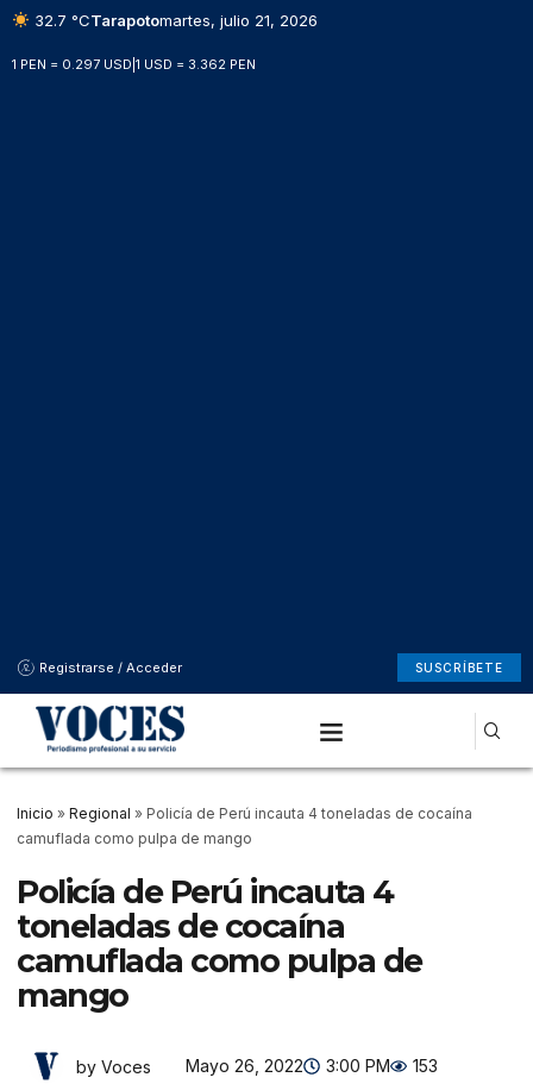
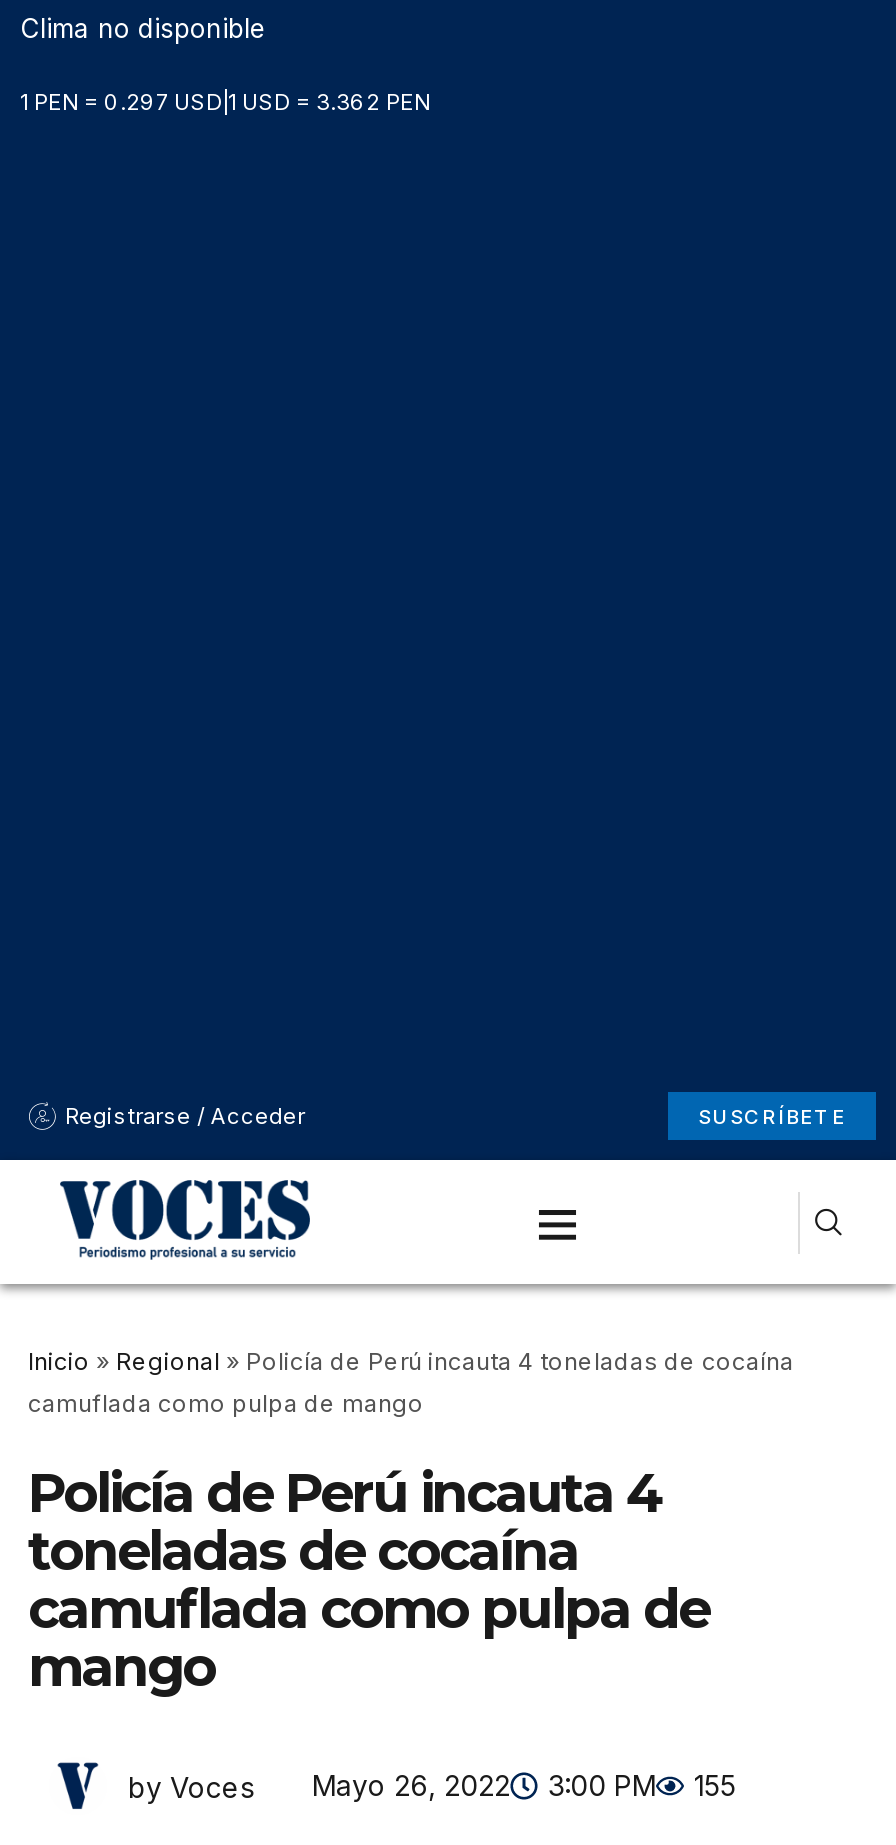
[30,11,317,30] 32.7 °CTarapotomartes, julio 21, 2026 -> [20,12,266,44] Clima no disponible
[76,1055,438,1076] by Voces Mayo 26, 2022 3:00 PM 153 -> [128,1768,736,1803] by Voces Mayo 26, 2022 3:00 PM 155

